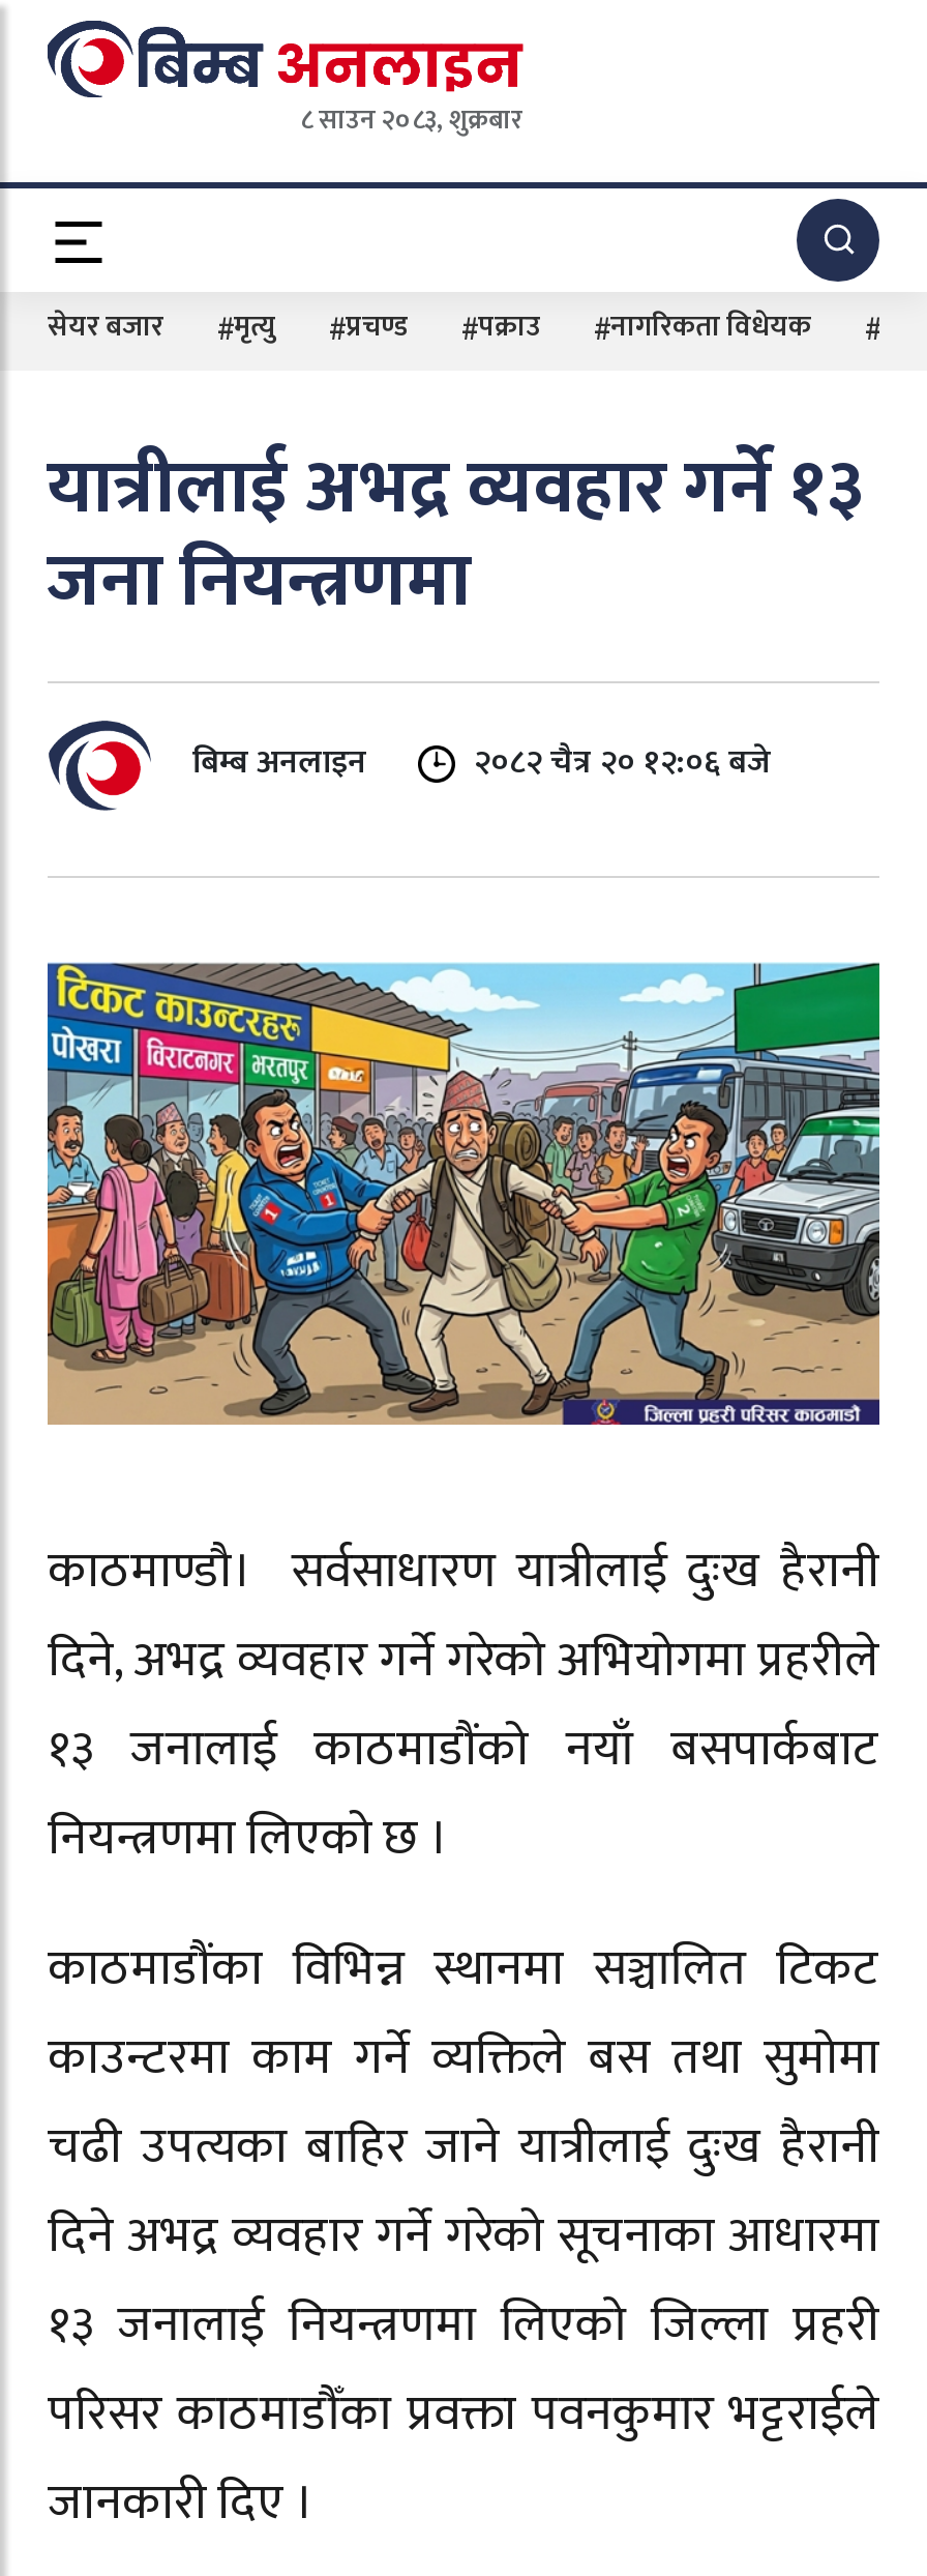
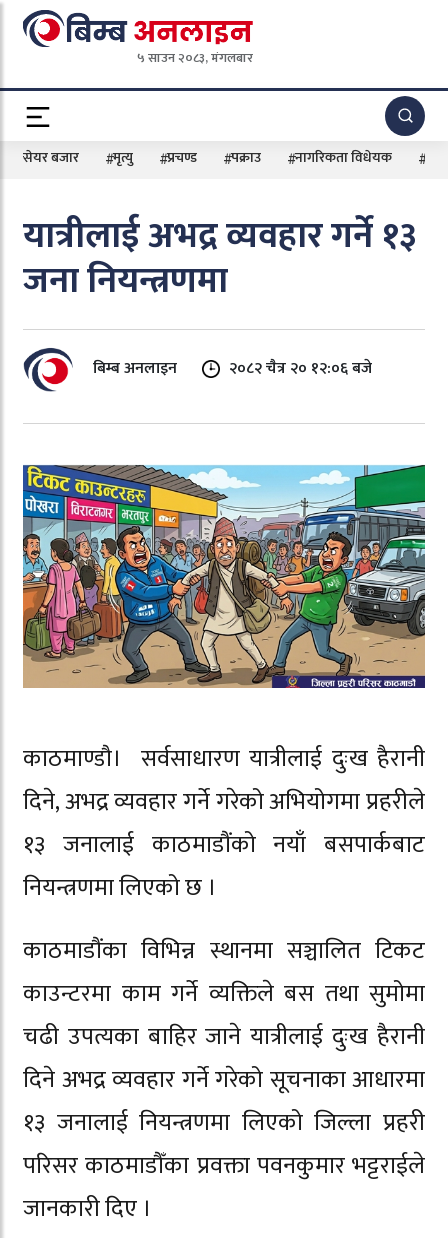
[300,97,524,142] ८ साउन २०८३, शुक्रबार -> [137,47,253,69] ५ साउन २०८३, मंगलबार

